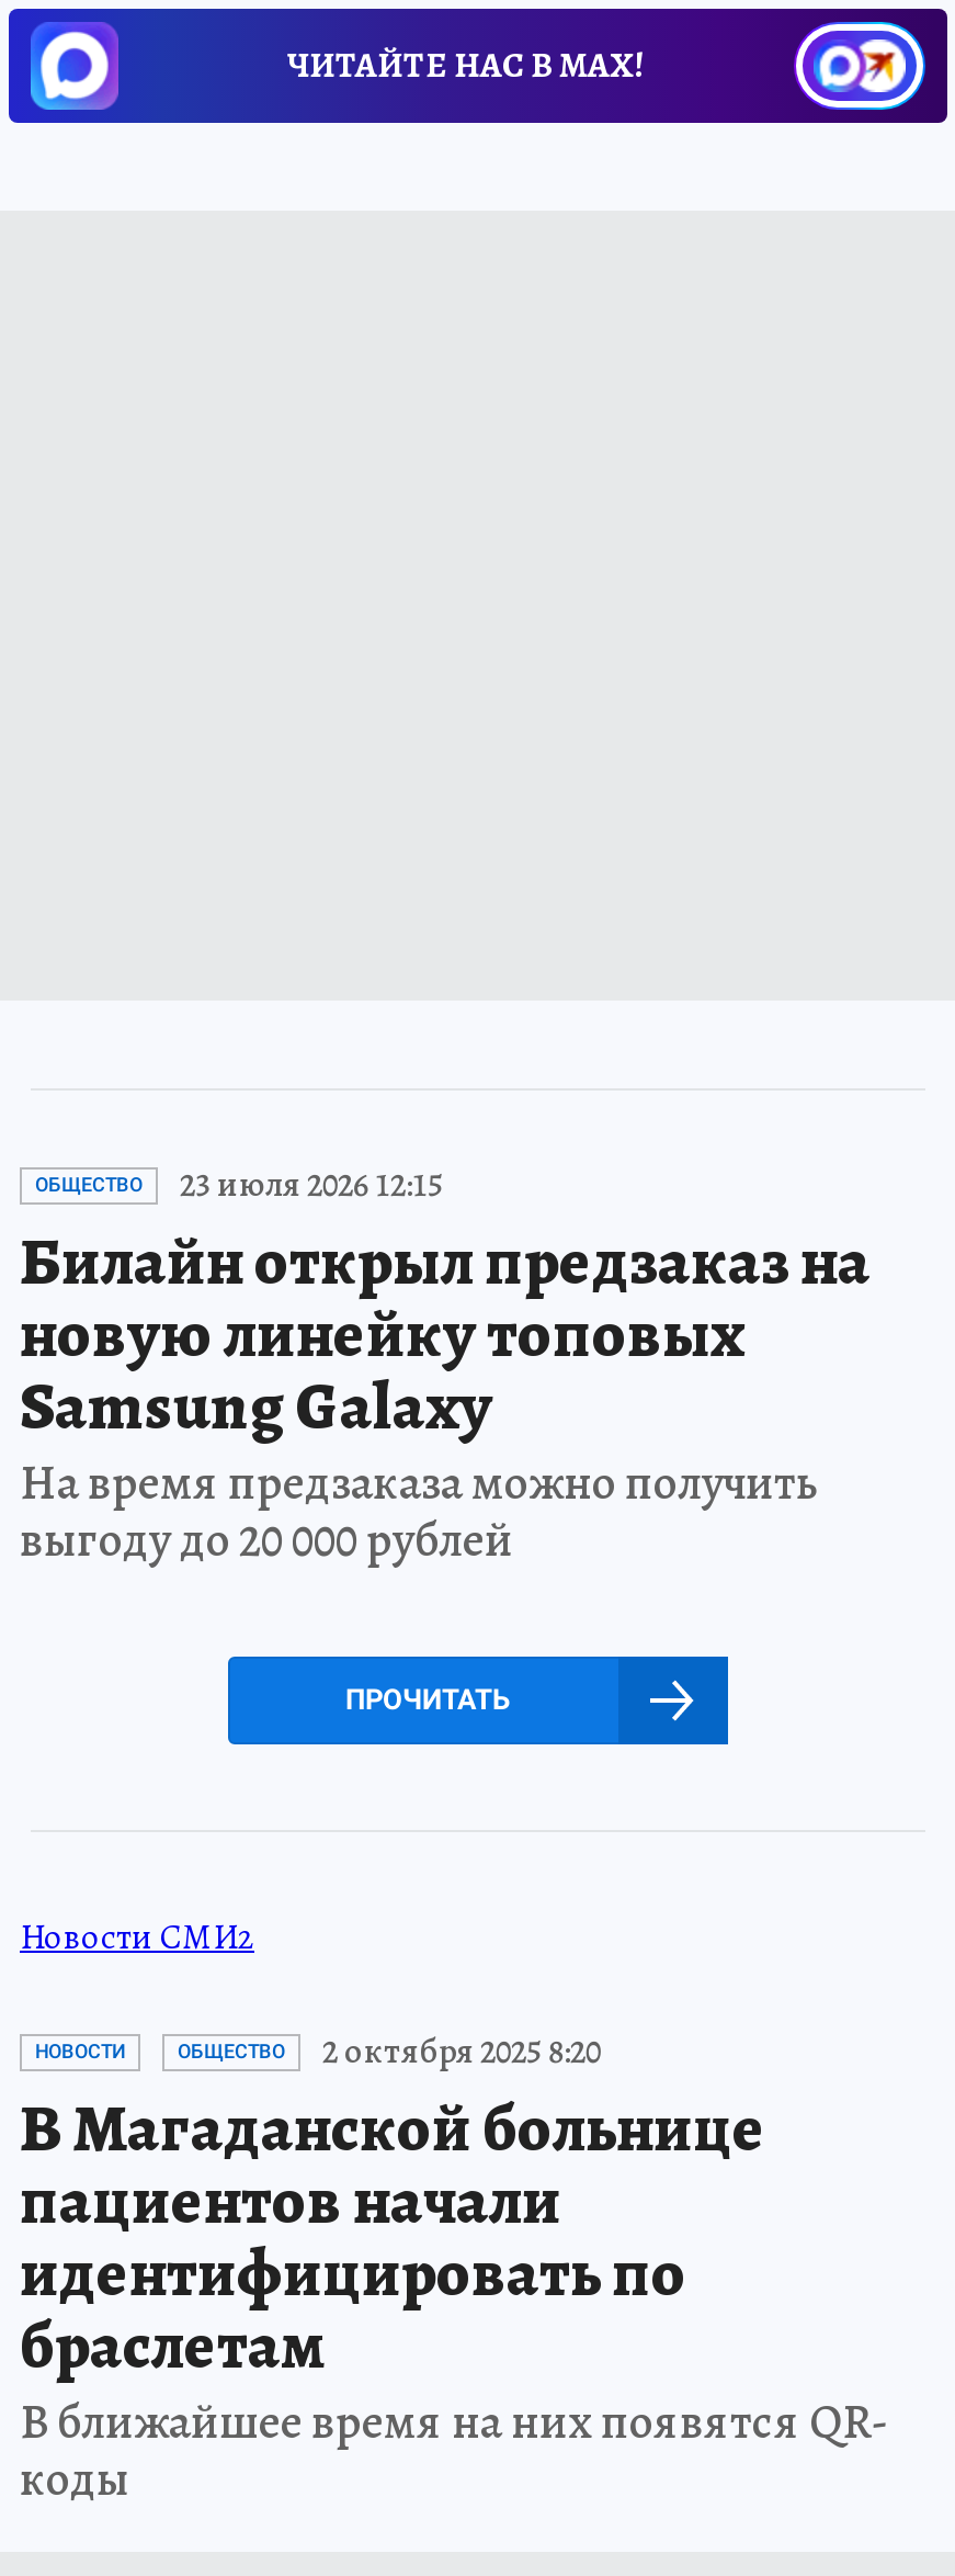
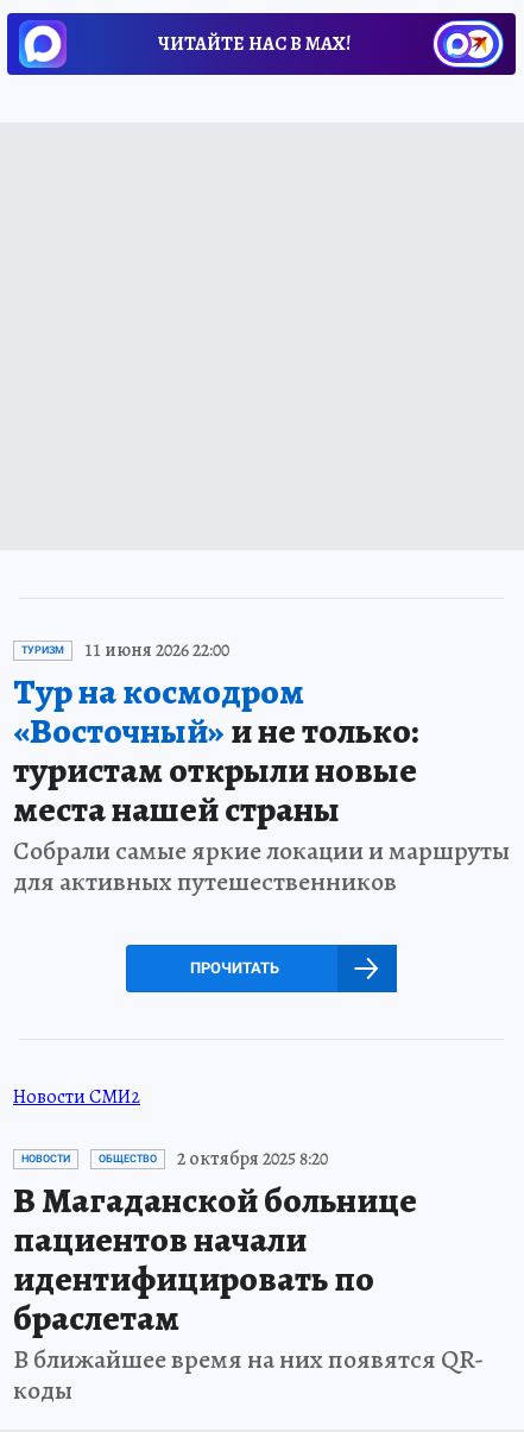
[20,1162,871,1574] ОБЩЕСТВО | 23 июля 2026 12:15 | Билайн открыл предзаказ на | новую линейку топовых | Samsung Galaxy | На время предзаказа можно получить | выгоду до 20 000 рублей -> [13,637,510,900] ТУРИЗМ | 11 июня 2026 22:00 | Тур на космодром | «Восточный»и не только: | туристам открыли новые | места нашей страны | Собрали самые яркие локации и маршруты | для активных путешественников

